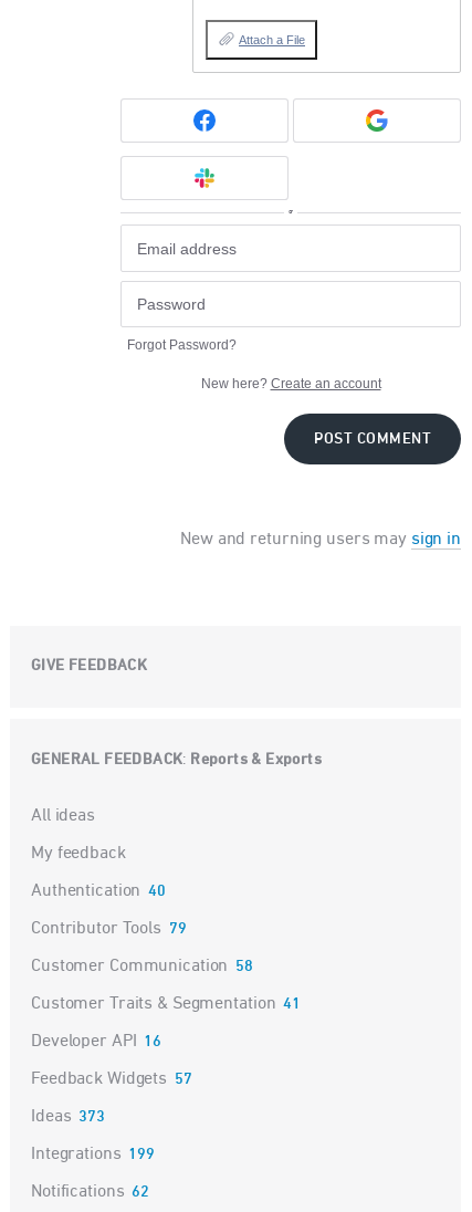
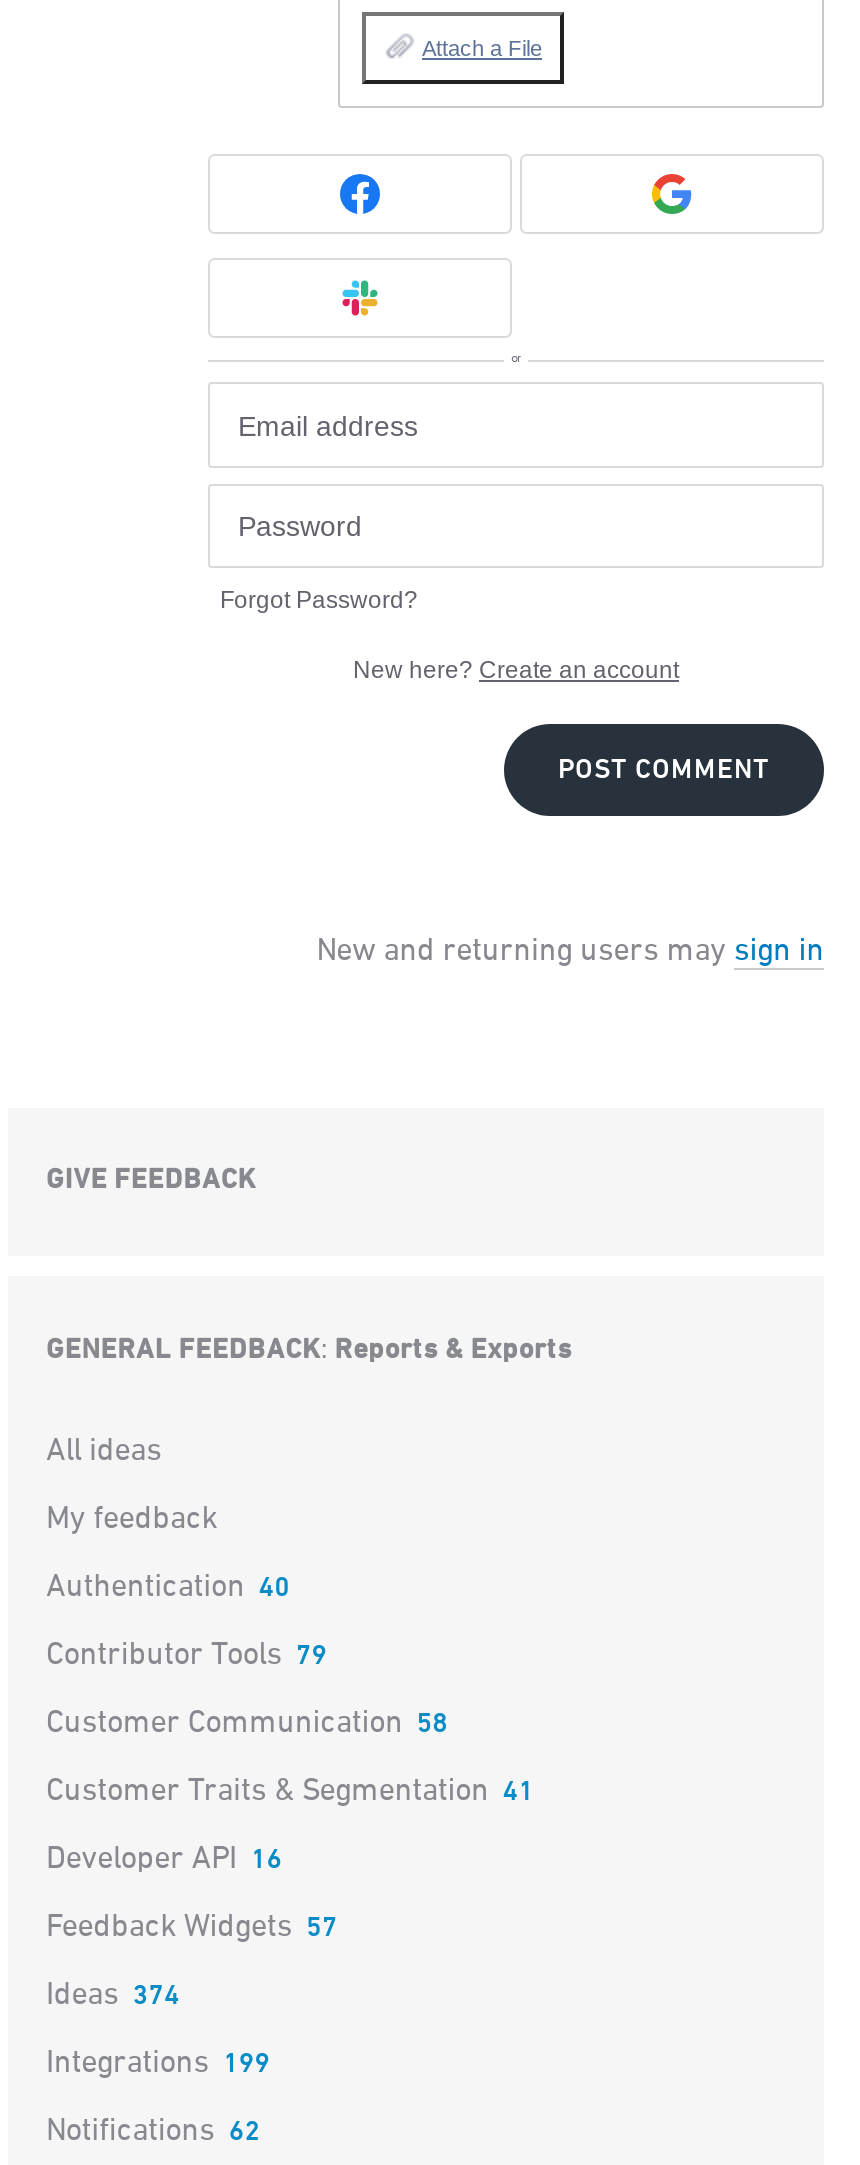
[31,1108,105,1127] Ideas 373 -> [46,1981,180,2015] Ideas 374

